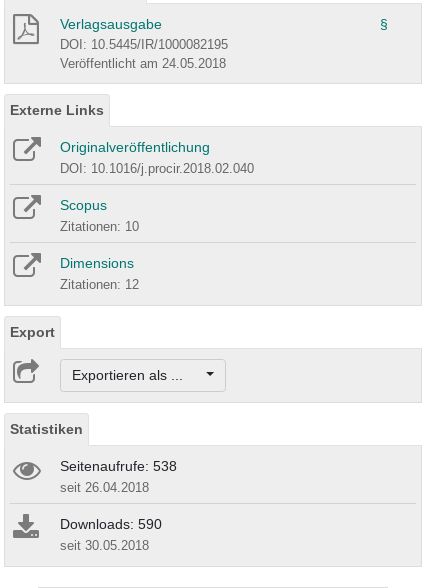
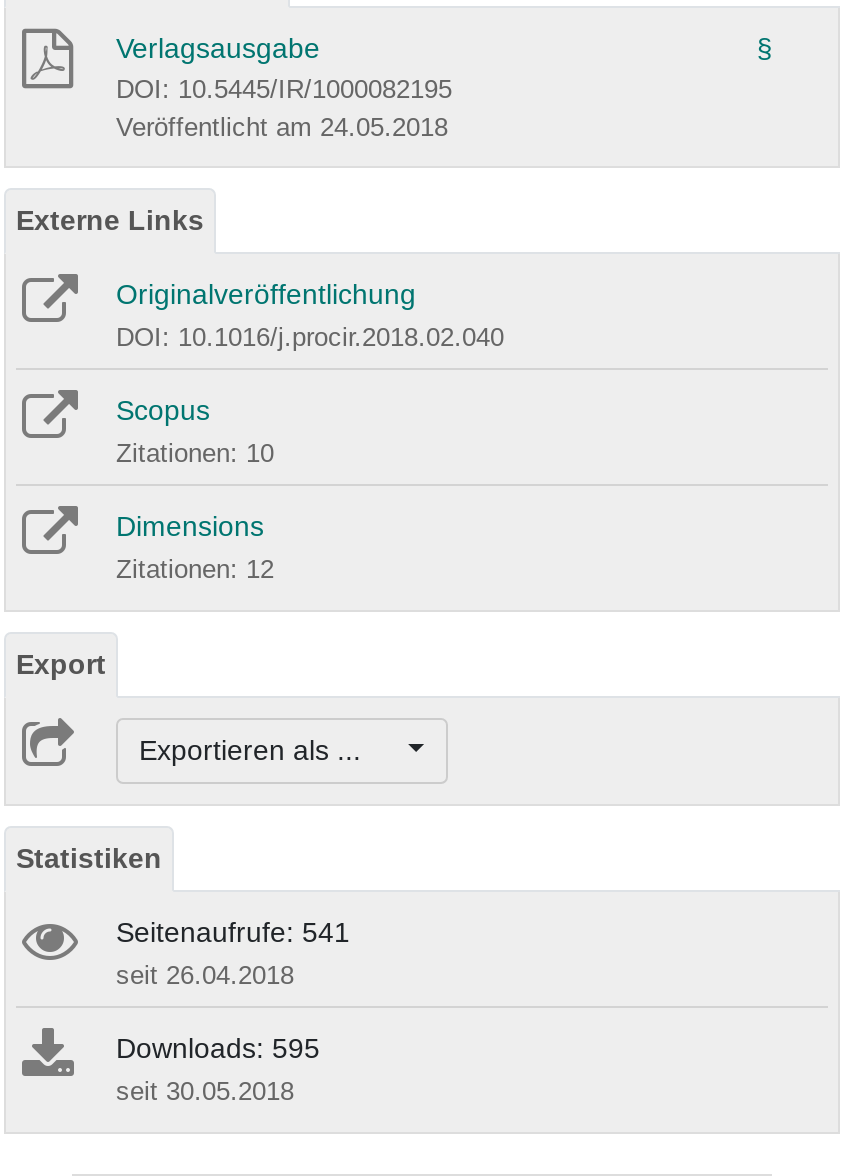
[60,458,177,474] Seitenaufrufe: 538 -> [116,917,350,949] Seitenaufrufe: 541
[60,516,162,532] Downloads: 590 -> [116,1033,320,1065] Downloads: 595

